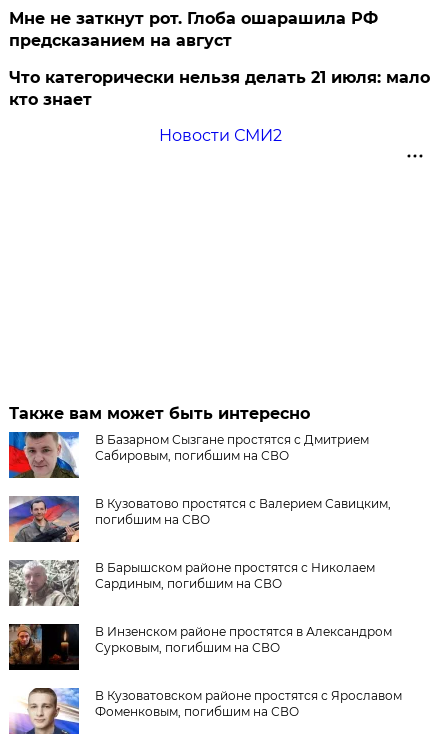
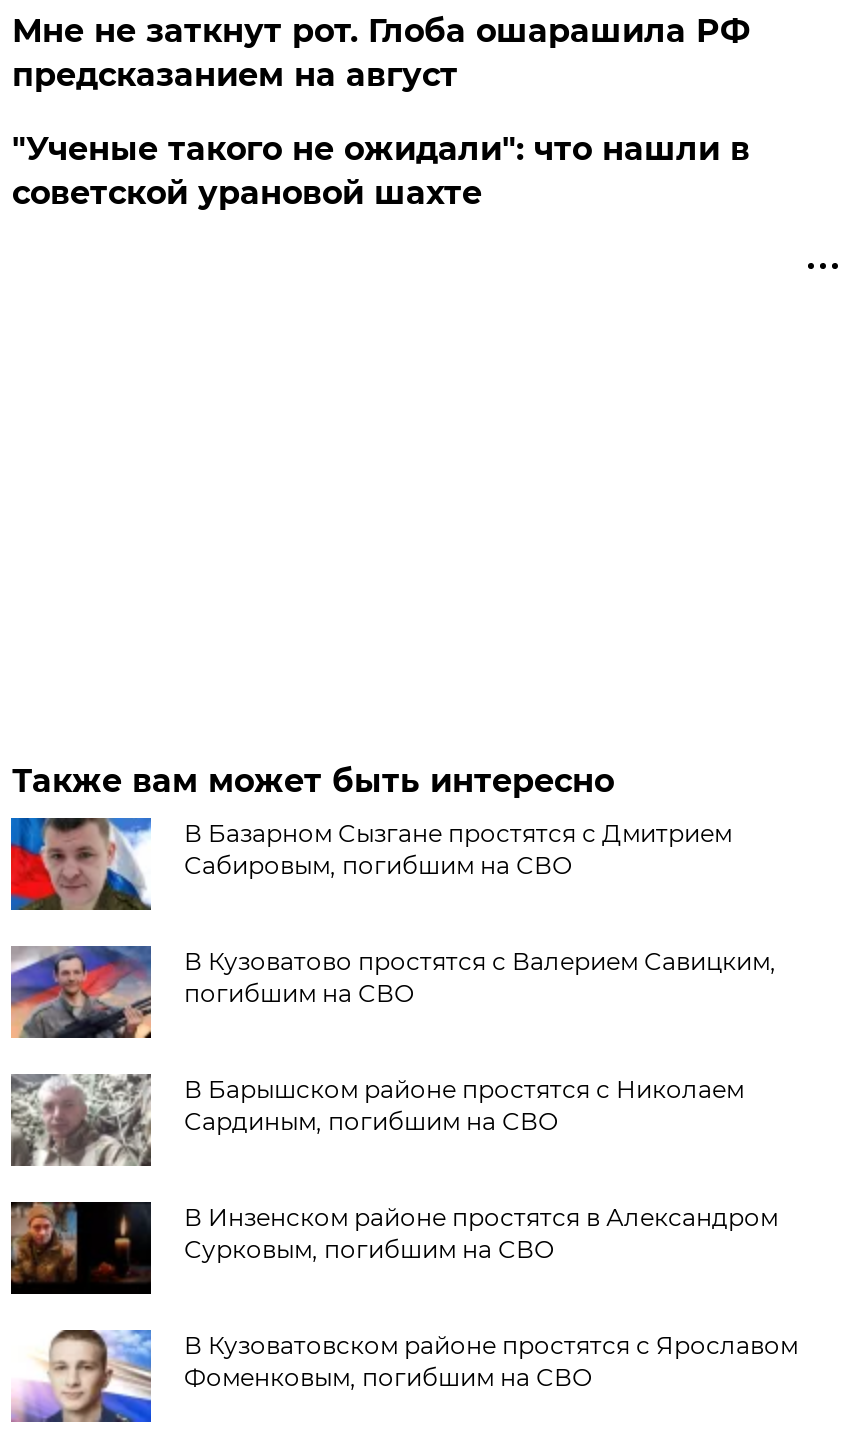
[9,68,430,145] Что категорически нельзя делать 21 июля: мало | кто знает | Новости СМИ2 -> [12,130,750,212] "Ученые такого не ожидали": что нашли в | советской урановой шахте

